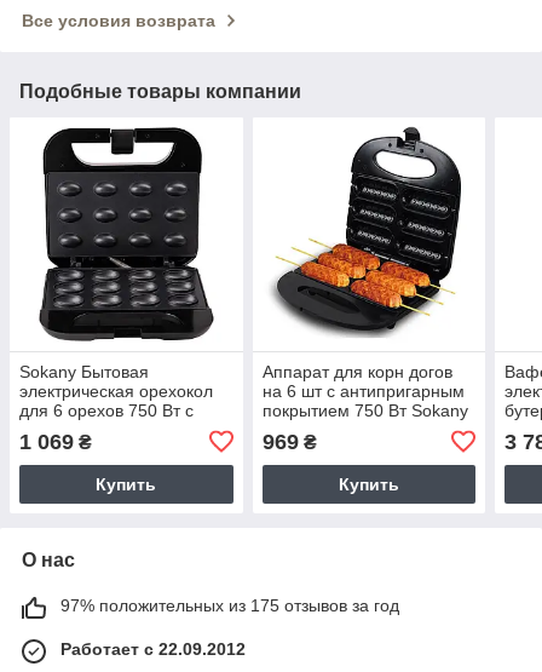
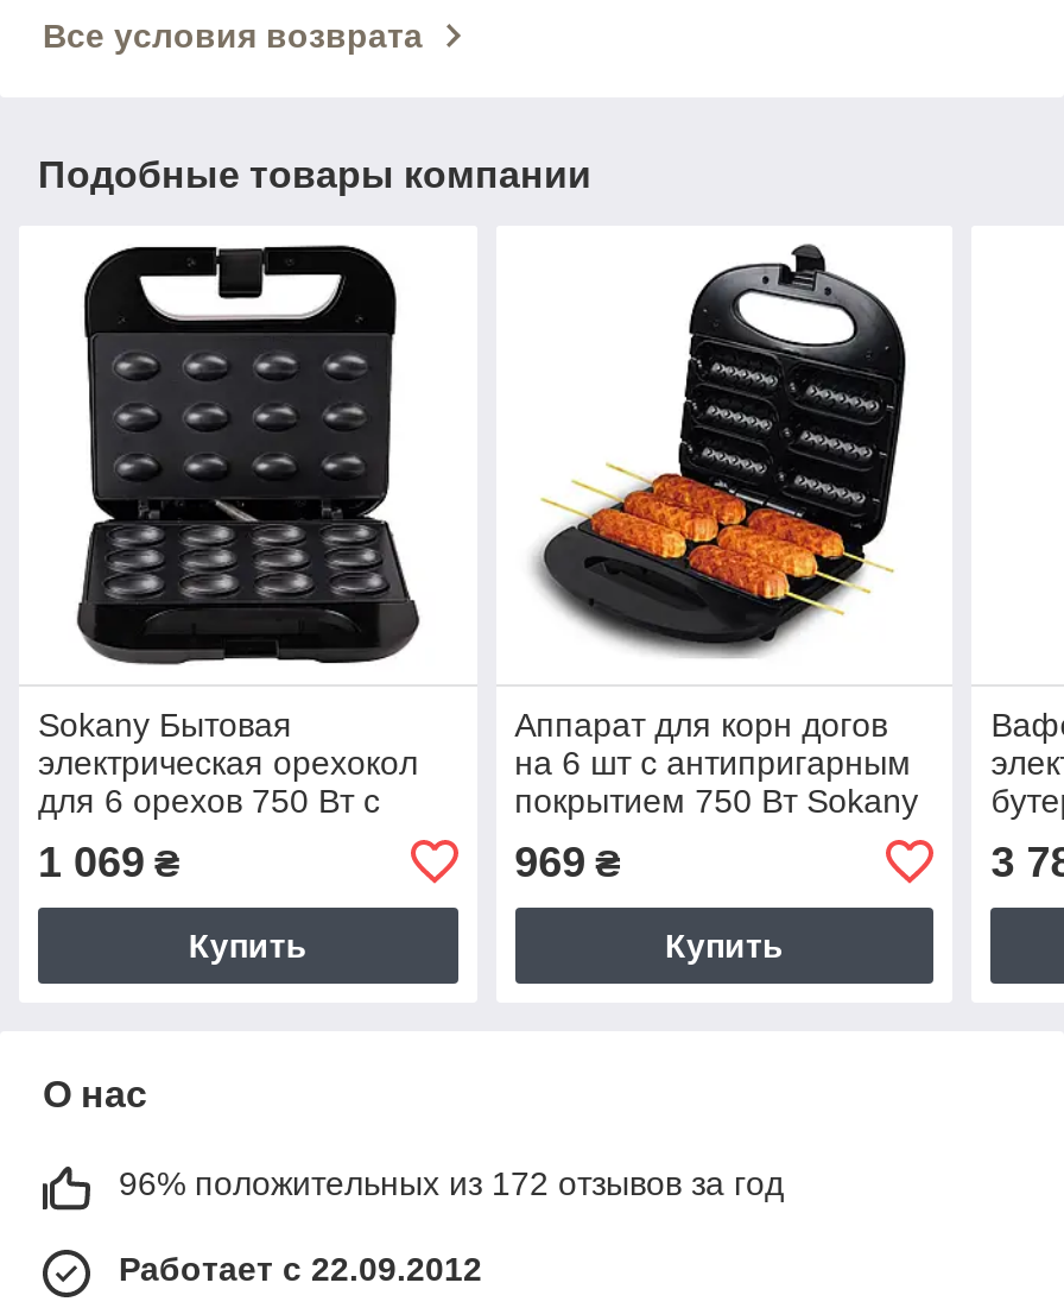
[60,595,399,615] 97% положительных из 175 отзывов за год -> [119,1164,784,1202] 96% положительных из 172 отзывов за год

